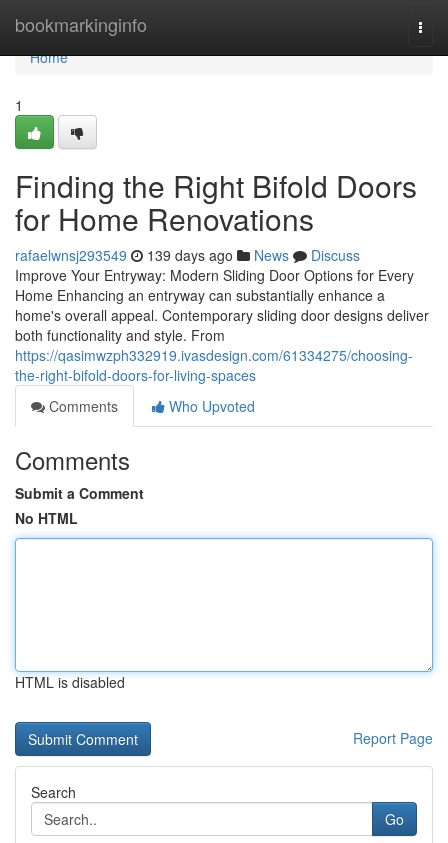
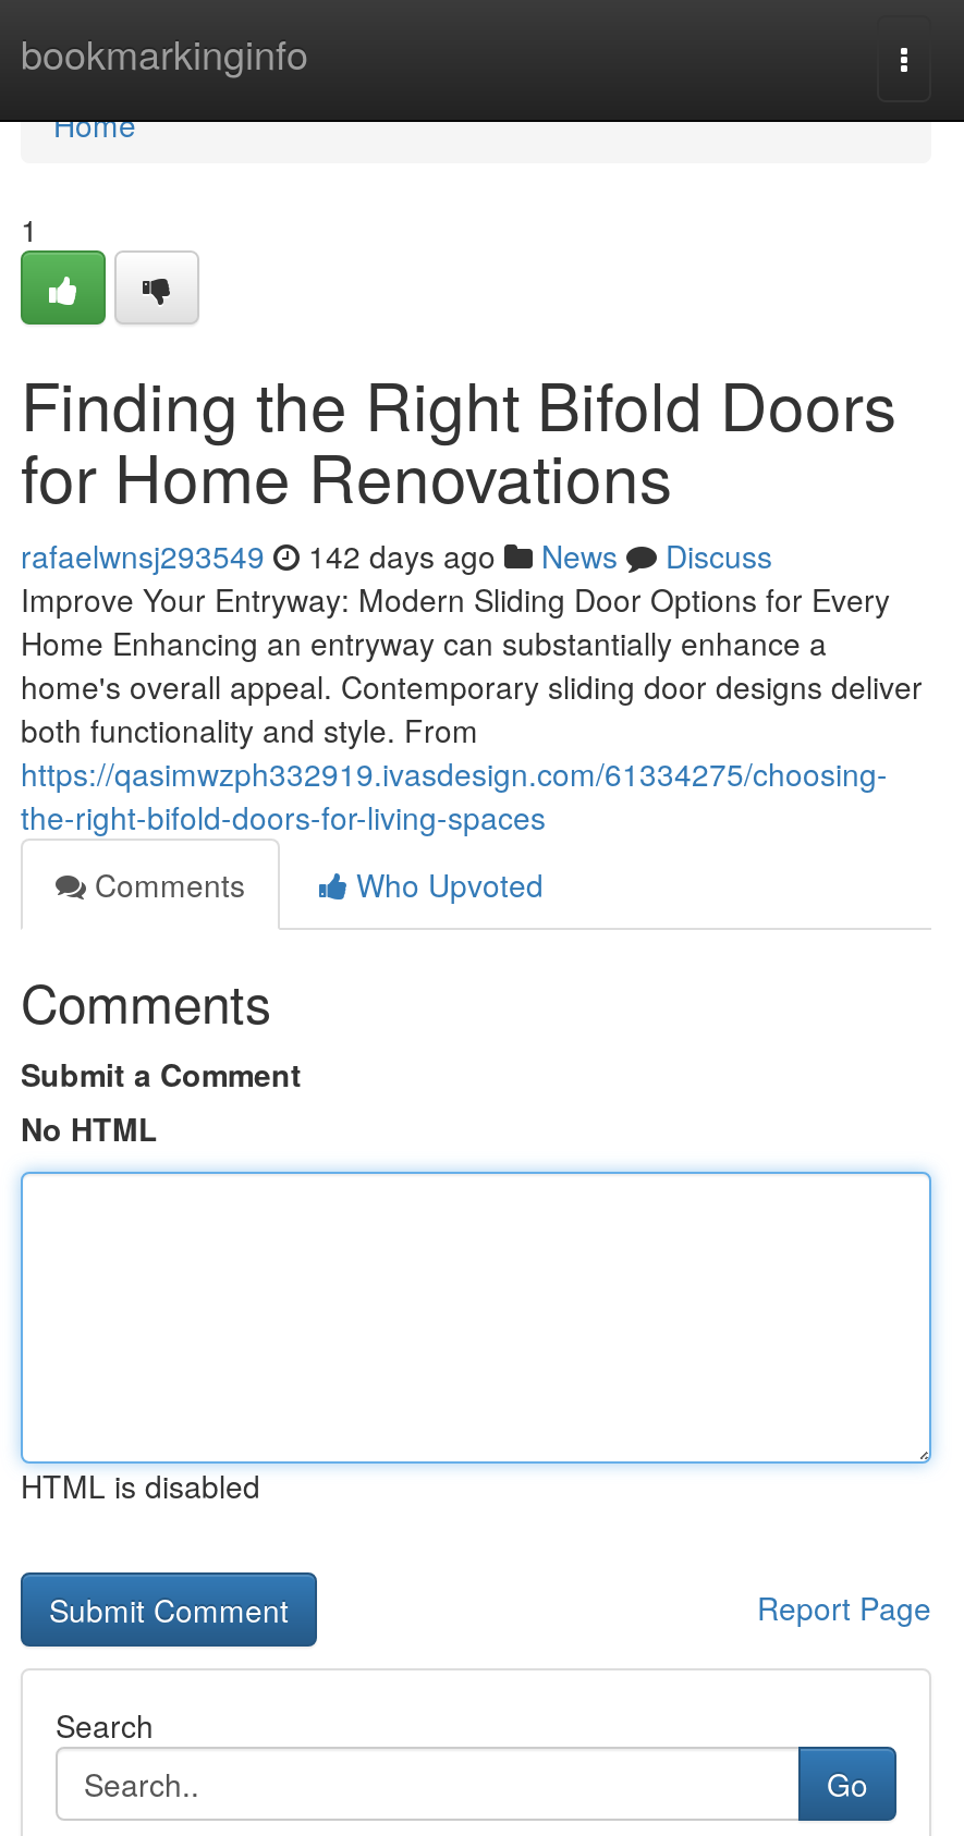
[15,245,360,265] rafaelwnsj293549 139 days ago News Discuss -> [21,534,772,577] rafaelwnsj293549 142 days ago News Discuss

